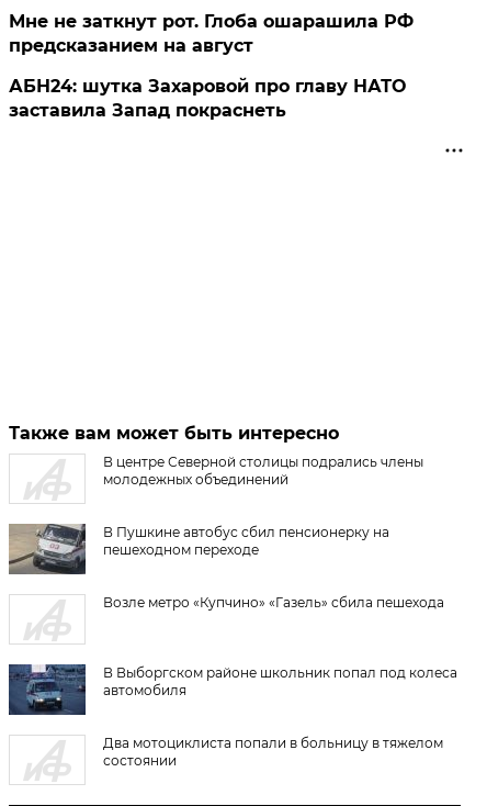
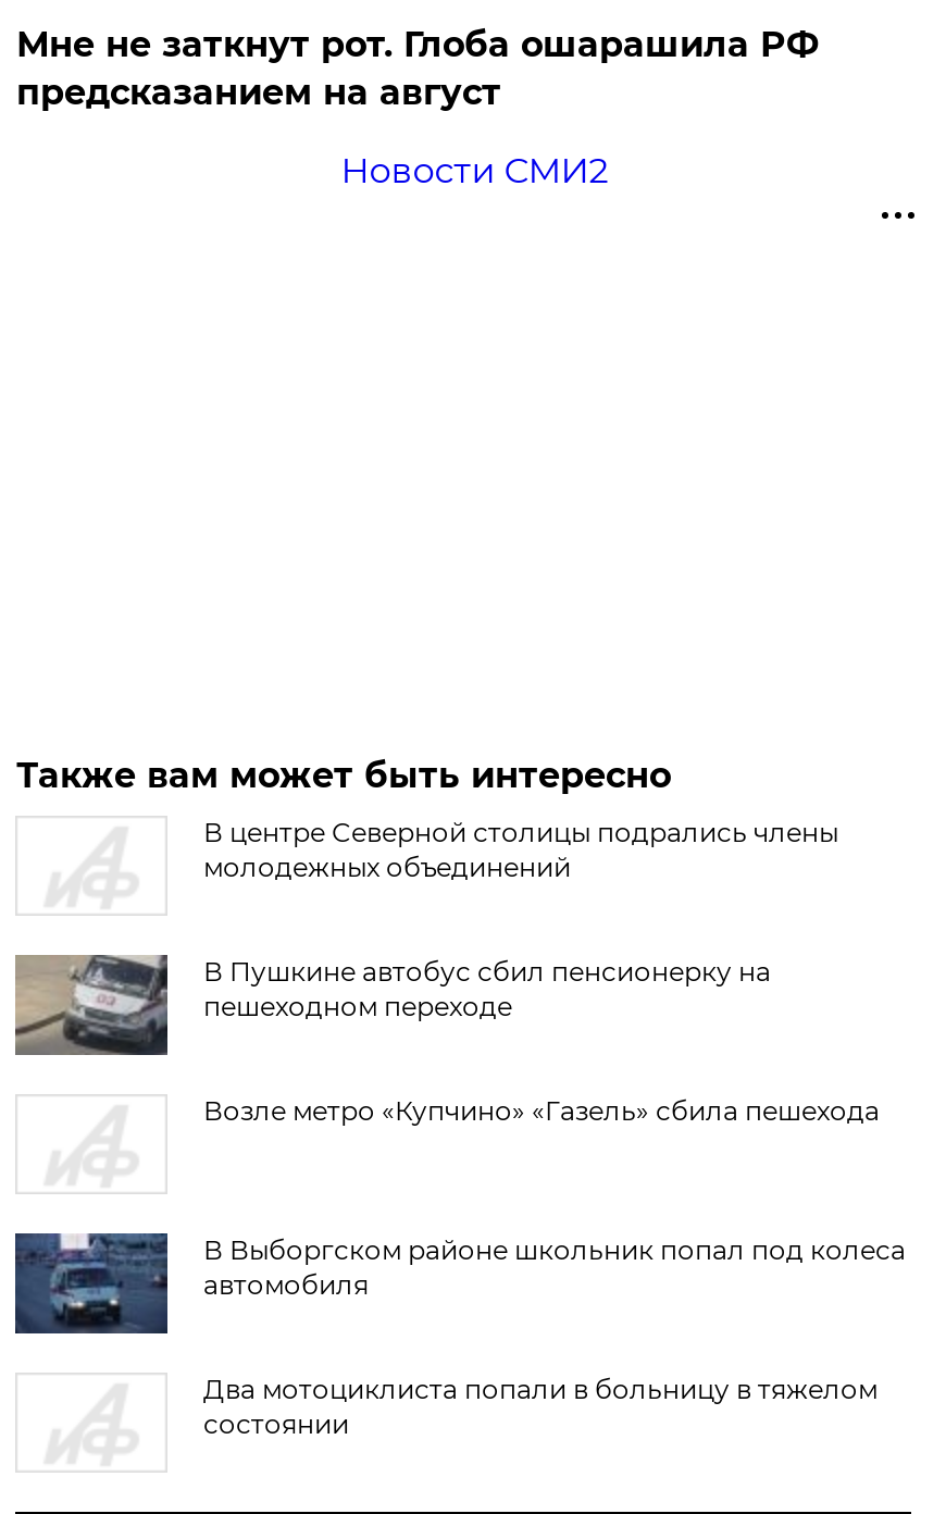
[9,76,406,121] АБН24: шутка Захаровой про главу НАТО | заставила Запад покраснеть -> [341,150,608,191] Новости СМИ2

